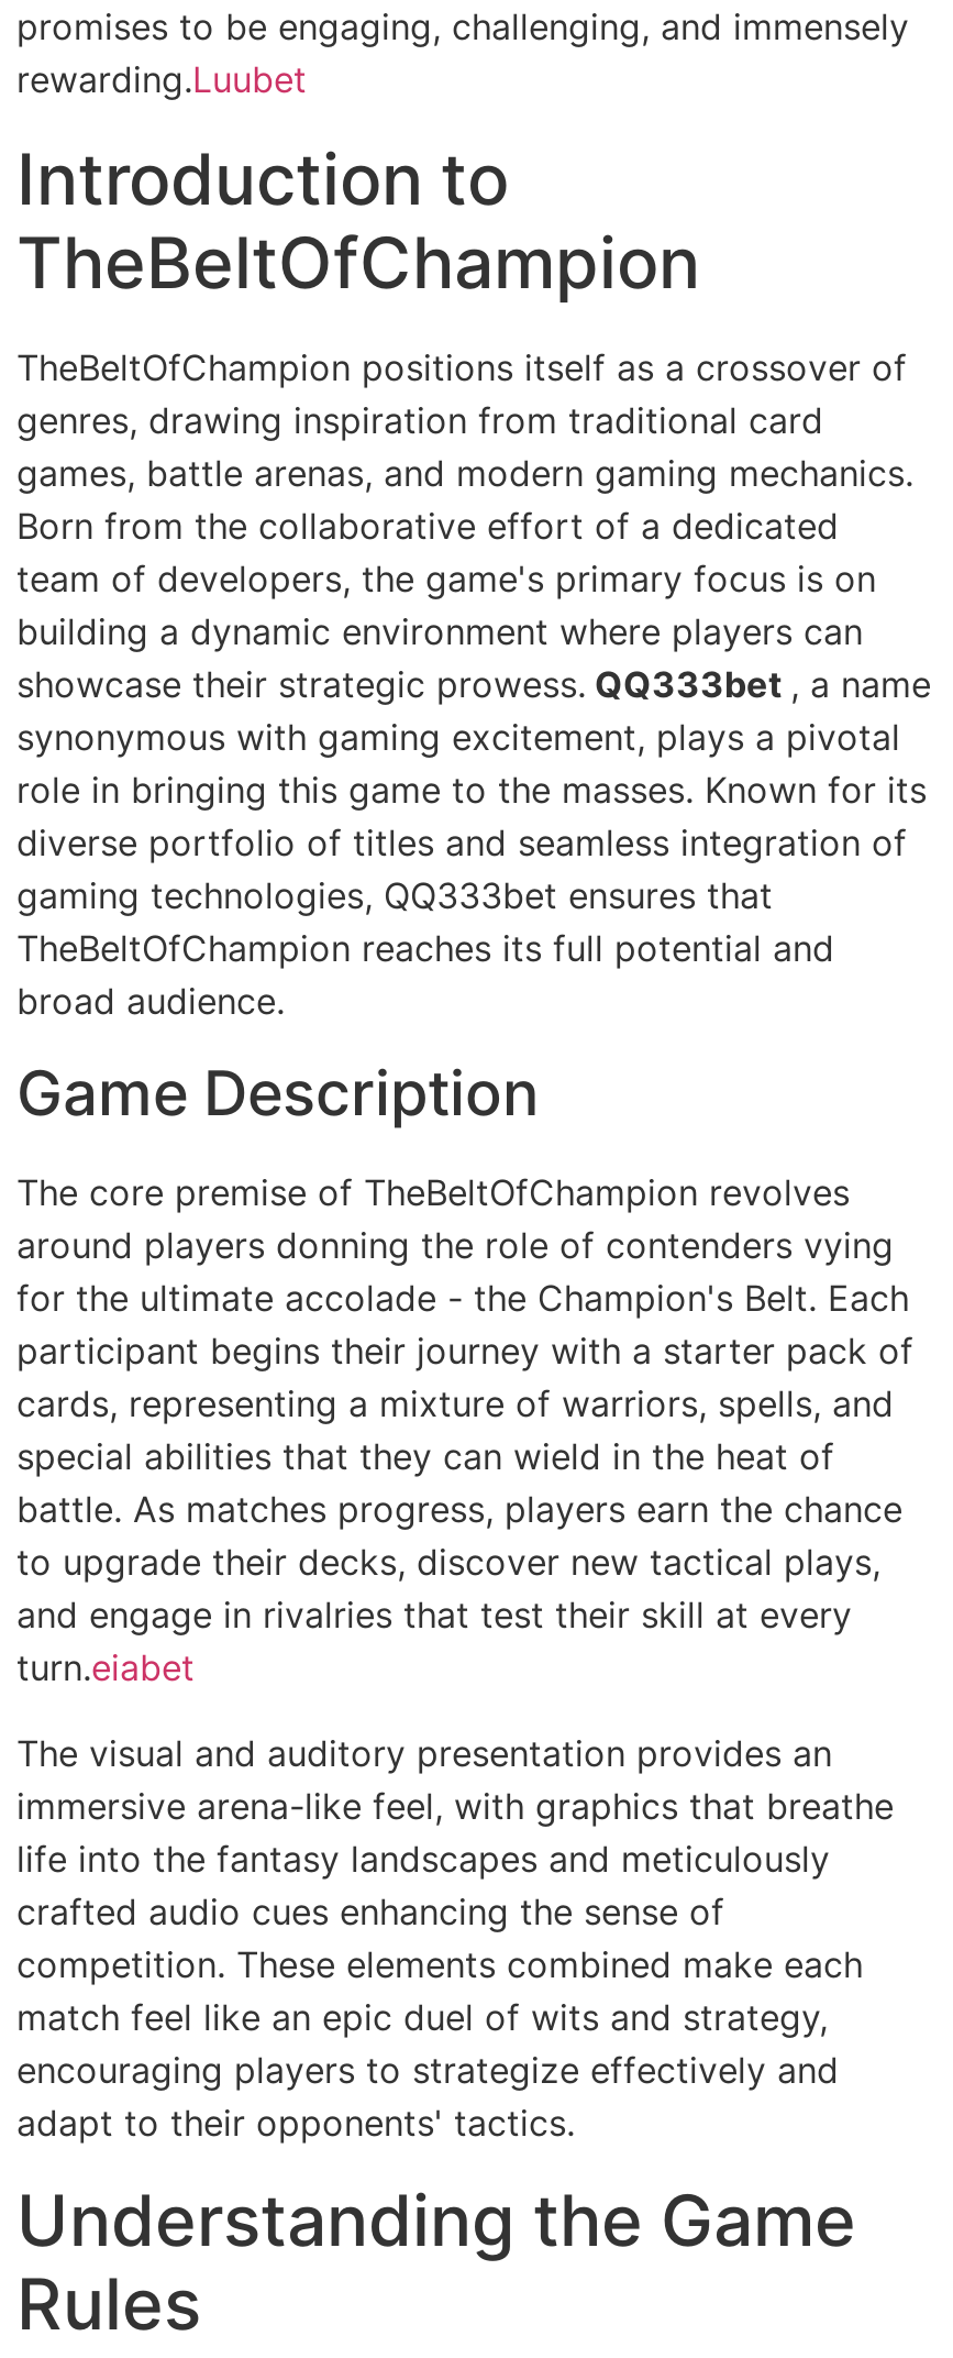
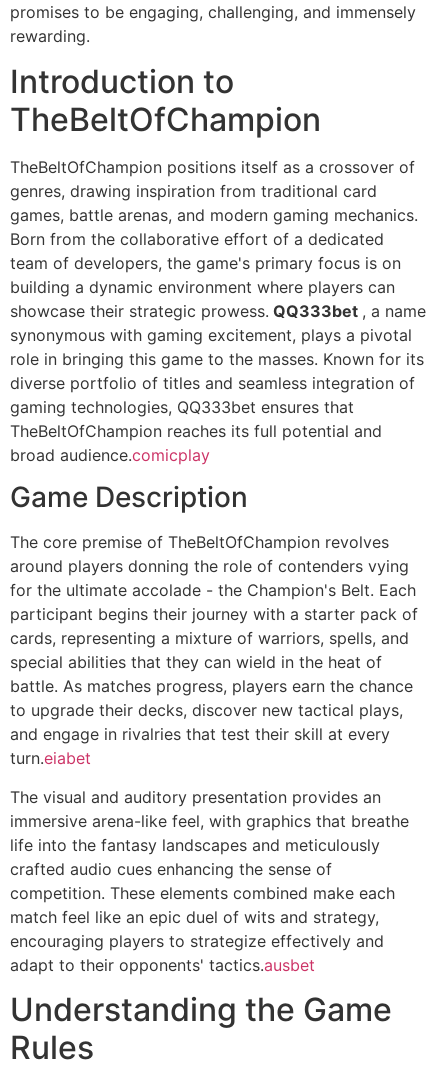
[16,58,307,102] rewarding.Luubet -> [10,26,90,46] rewarding.
[16,978,285,1022] broad audience. -> [10,445,210,465] broad audience.comicplay
[16,2100,575,2144] adapt to their opponents' tactics. -> [10,955,315,975] adapt to their opponents' tactics.ausbet

